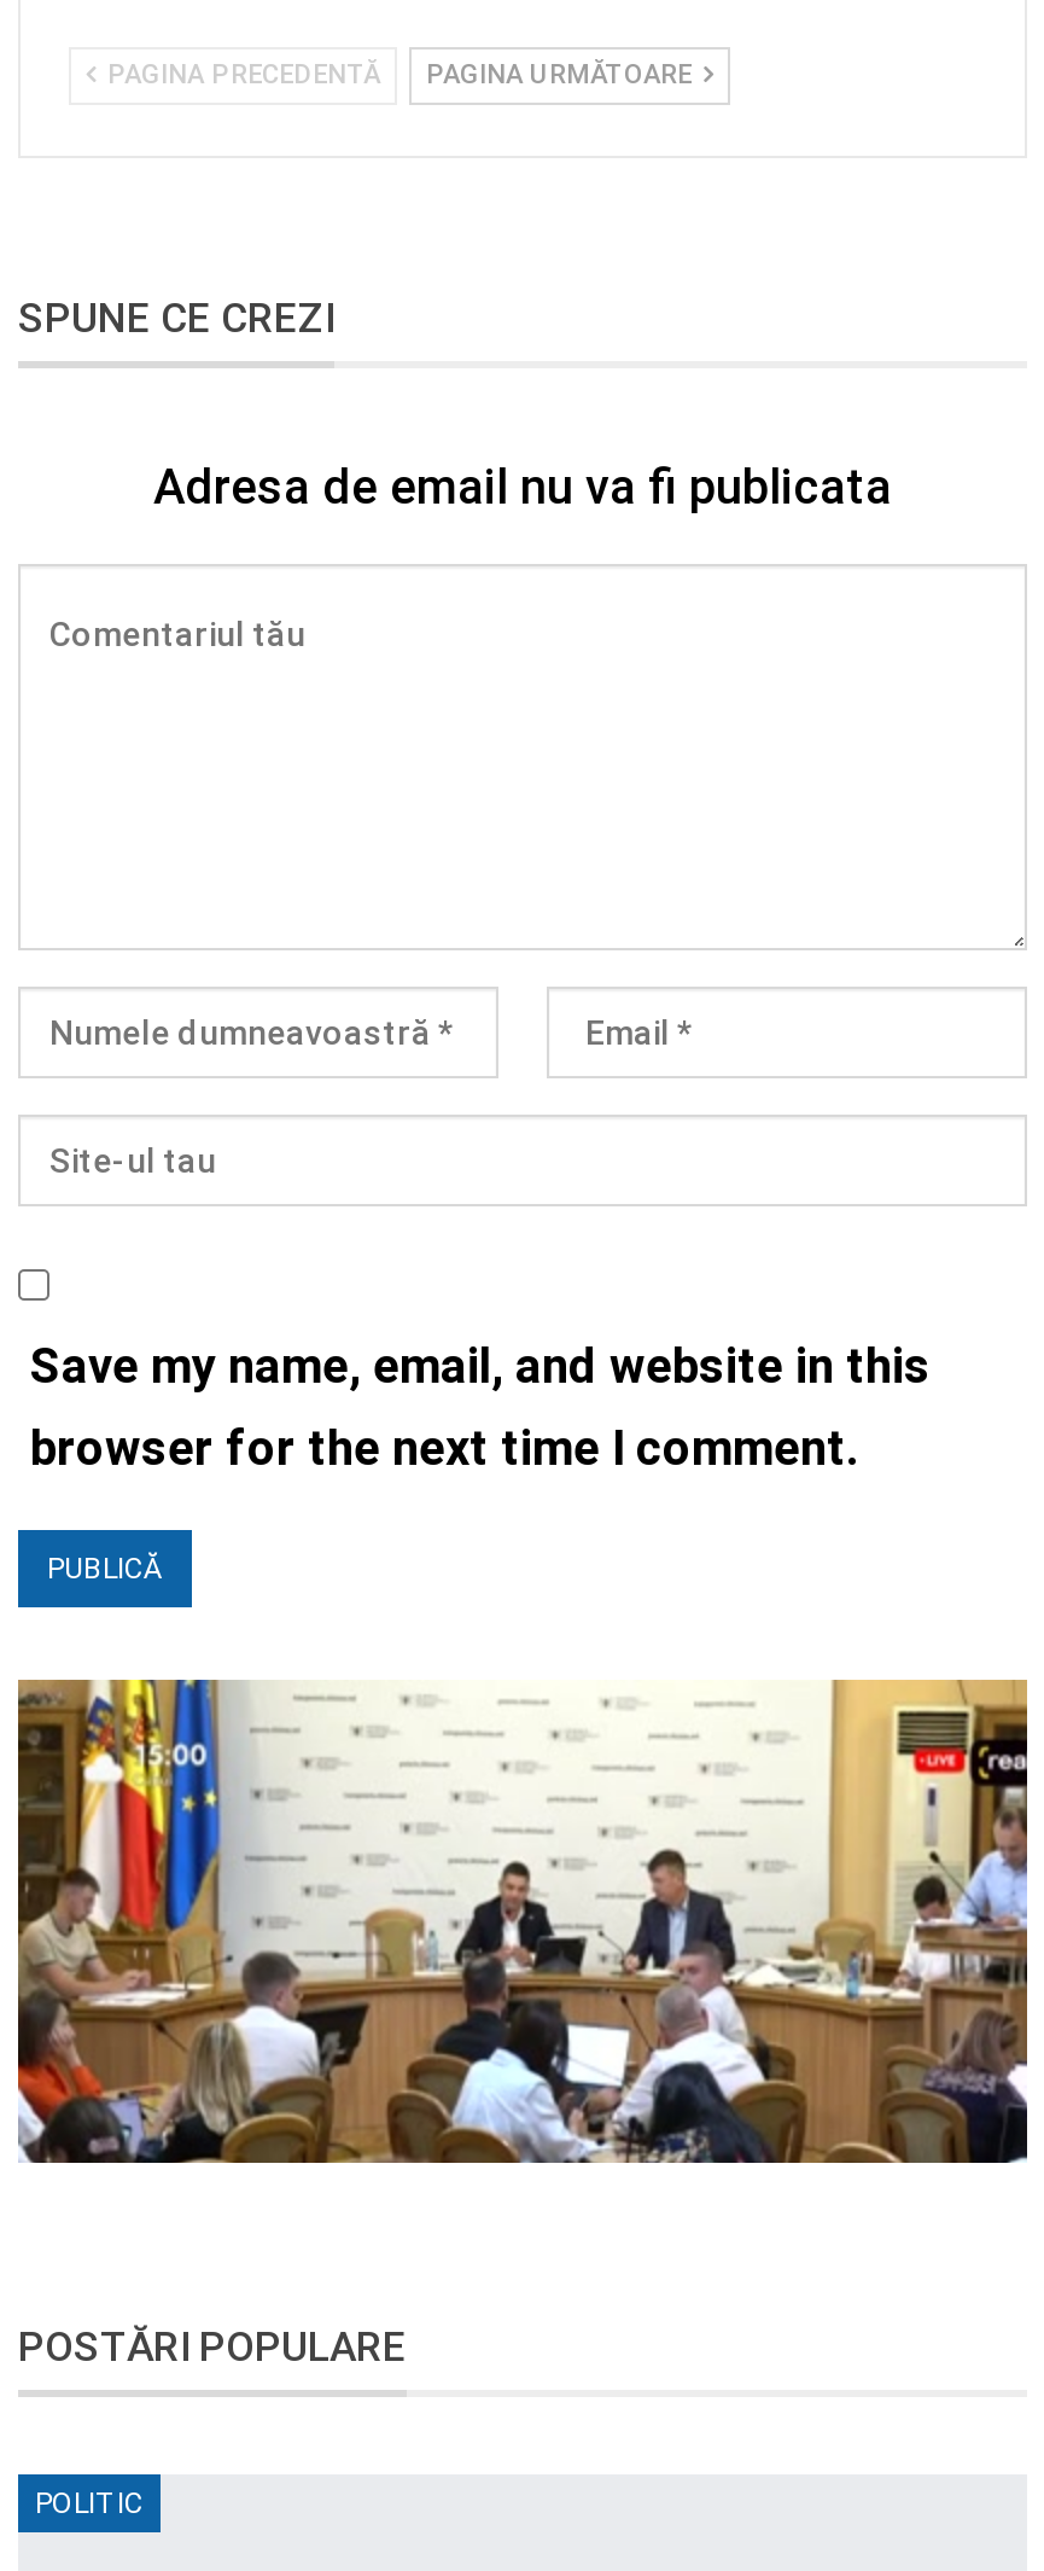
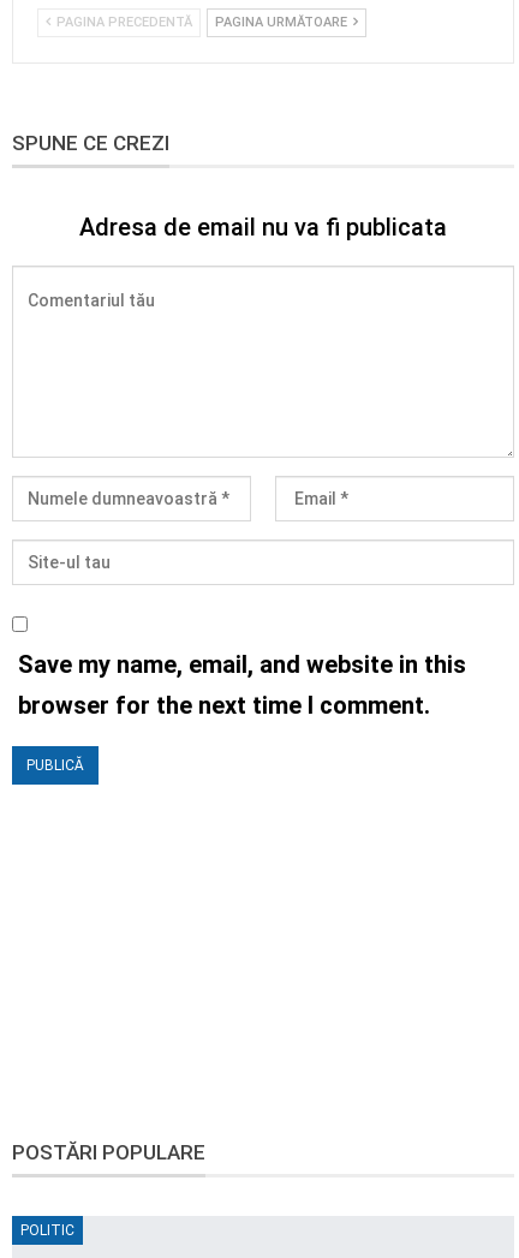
[16,1677,1030,2165] [image] -> none

